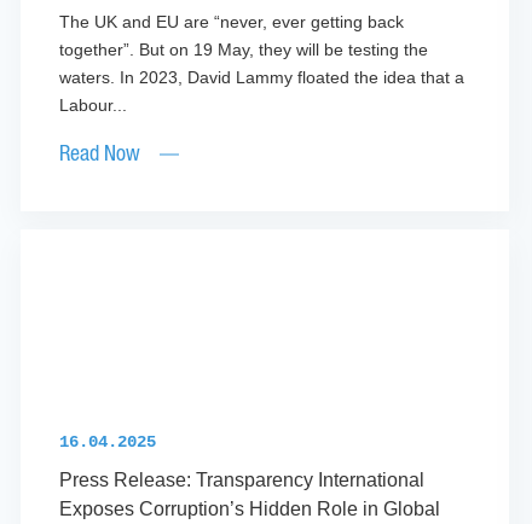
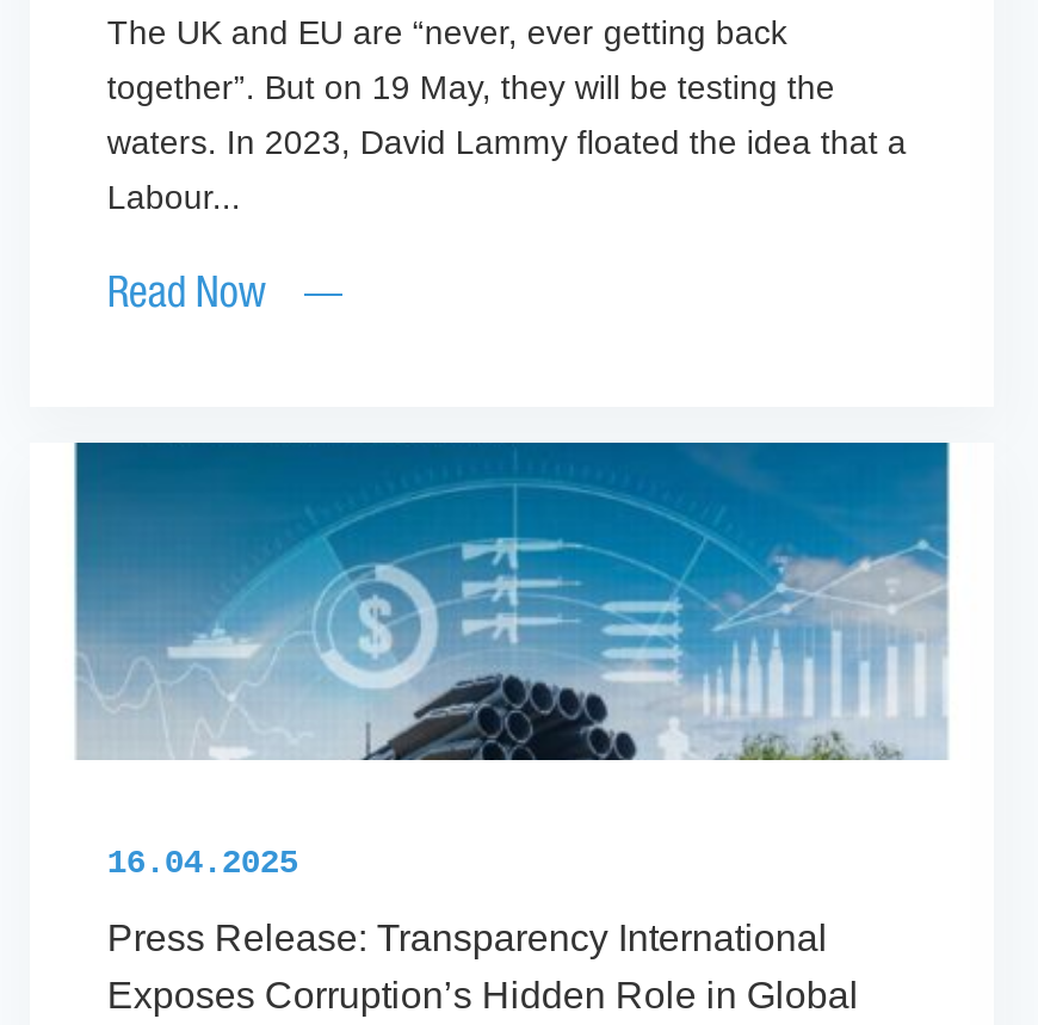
none -> [73,440,951,762] [image]

